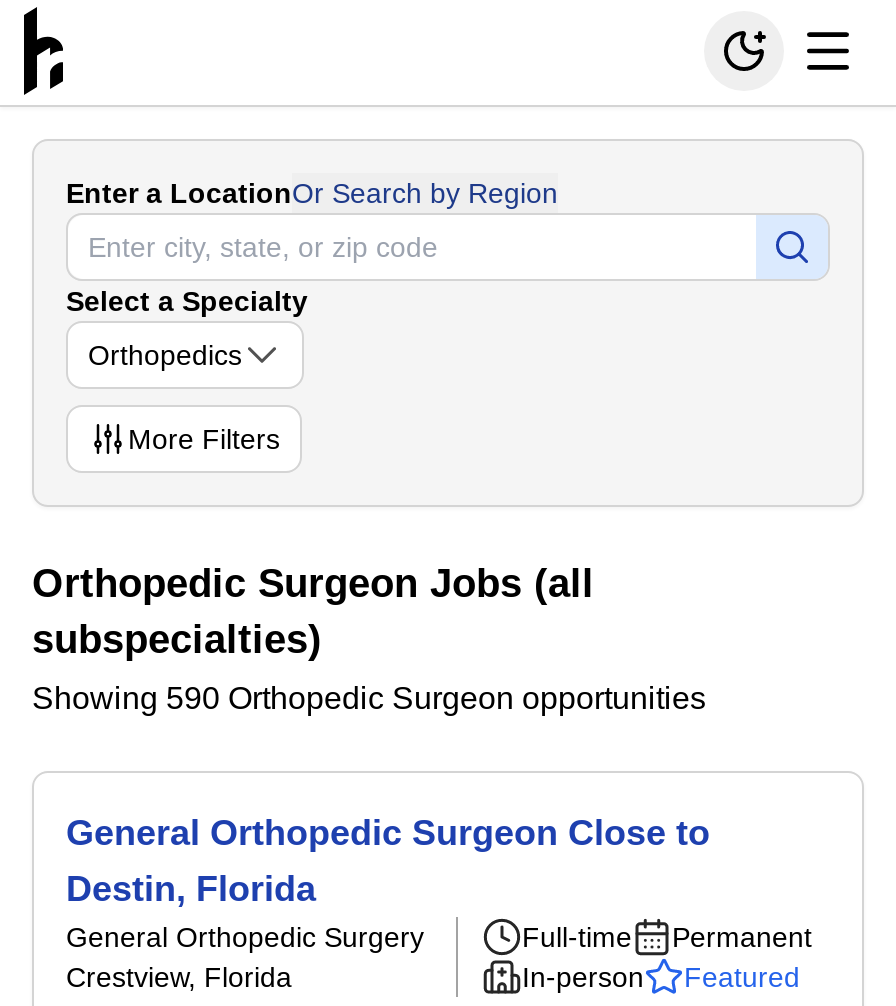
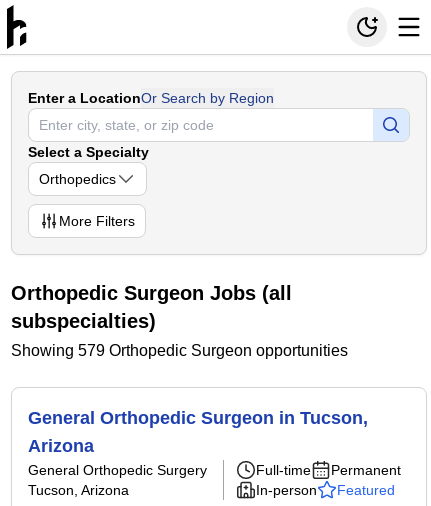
[32,681,706,715] Showing 590 Orthopedic Surgeon opportunities -> [11,342,348,359] Showing 579 Orthopedic Surgeon opportunities
[66,813,710,909] General Orthopedic Surgeon Close to | Destin, Florida -> [28,408,368,456] General Orthopedic Surgeon in Tucson, | Arizona
[66,961,292,993] Crestview, Florida -> [28,482,129,498] Tucson, Arizona

